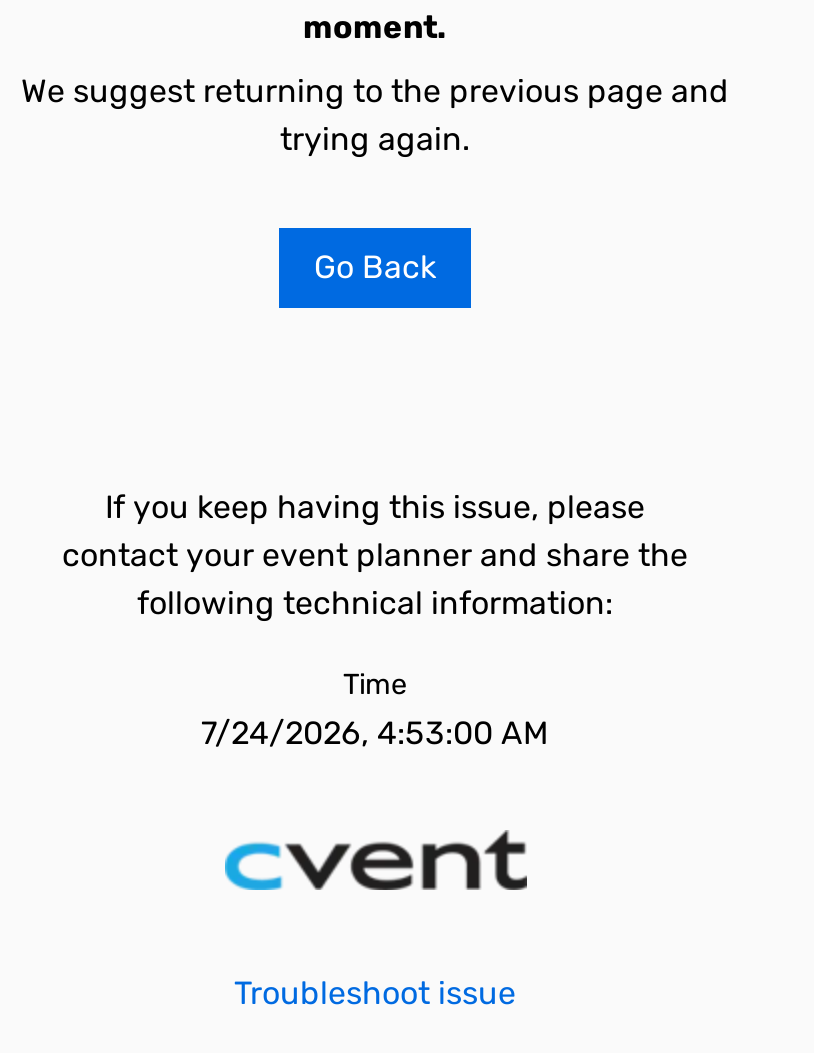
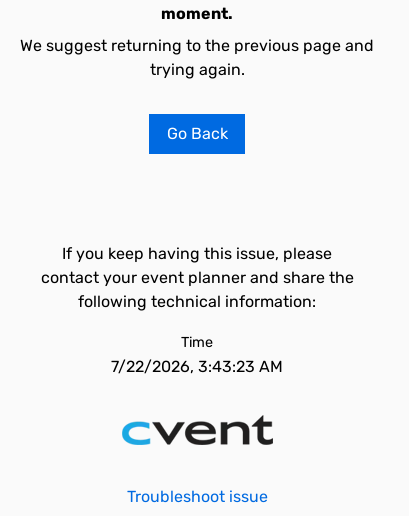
[201,714,549,752] 7/24/2026, 4:53:00 AM -> [111,357,283,376] 7/22/2026, 3:43:23 AM

